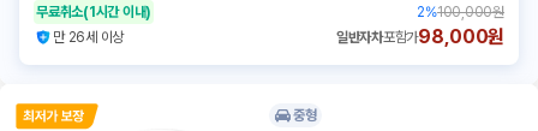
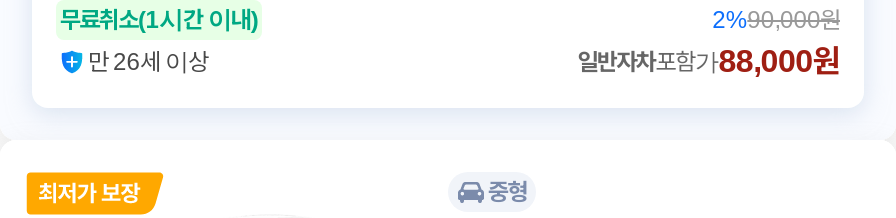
[417,4,504,20] 2%100,000원 -> [712,6,840,34] 2%90,000원
[336,25,504,48] 일반자차포함가98,000원 -> [578,44,840,78] 일반자차포함가88,000원

